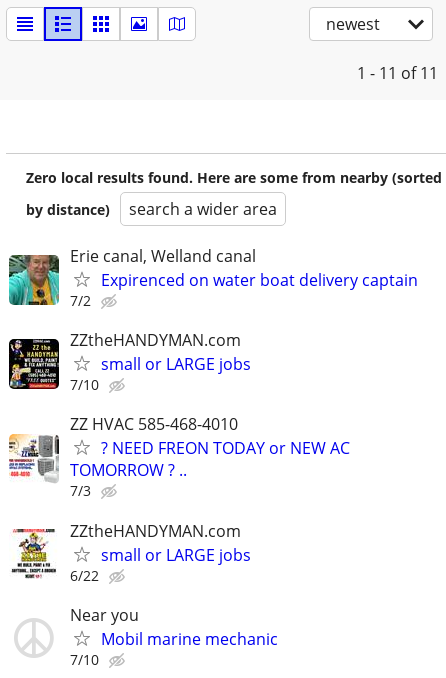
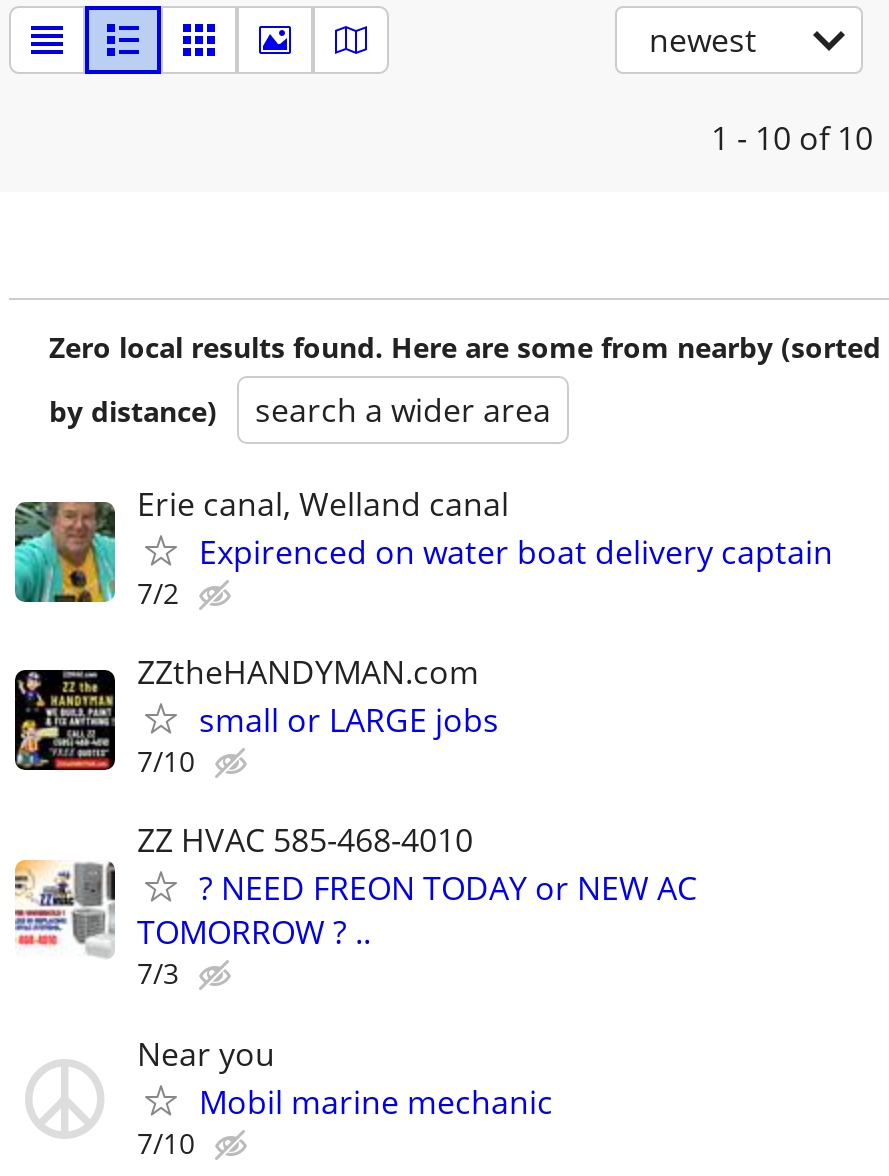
[357,62,438,84] 1 - 11 of 11 -> [711,116,873,160] 1 - 10 of 10
[11,520,251,585] [image] | ZZtheHANDYMAN.com | small or LARGE jobs | 6/22 -> none

